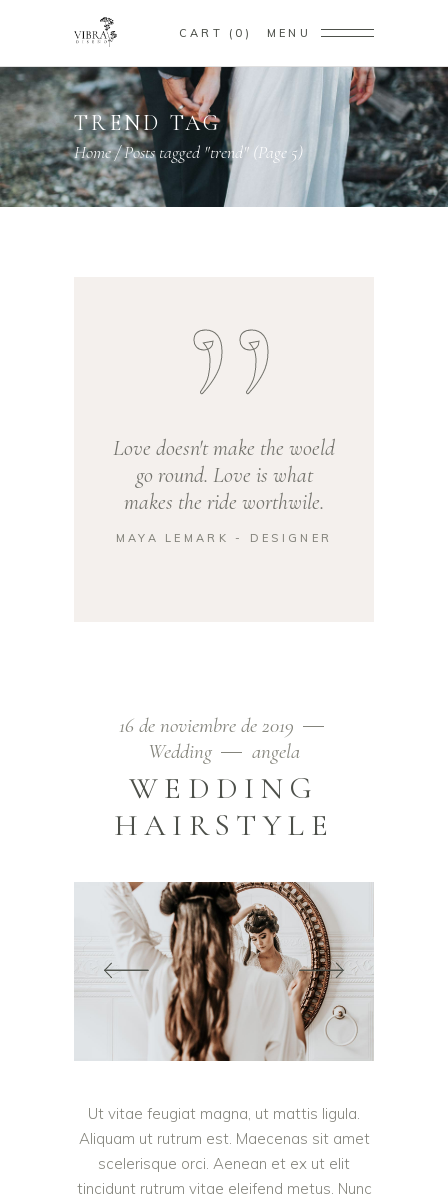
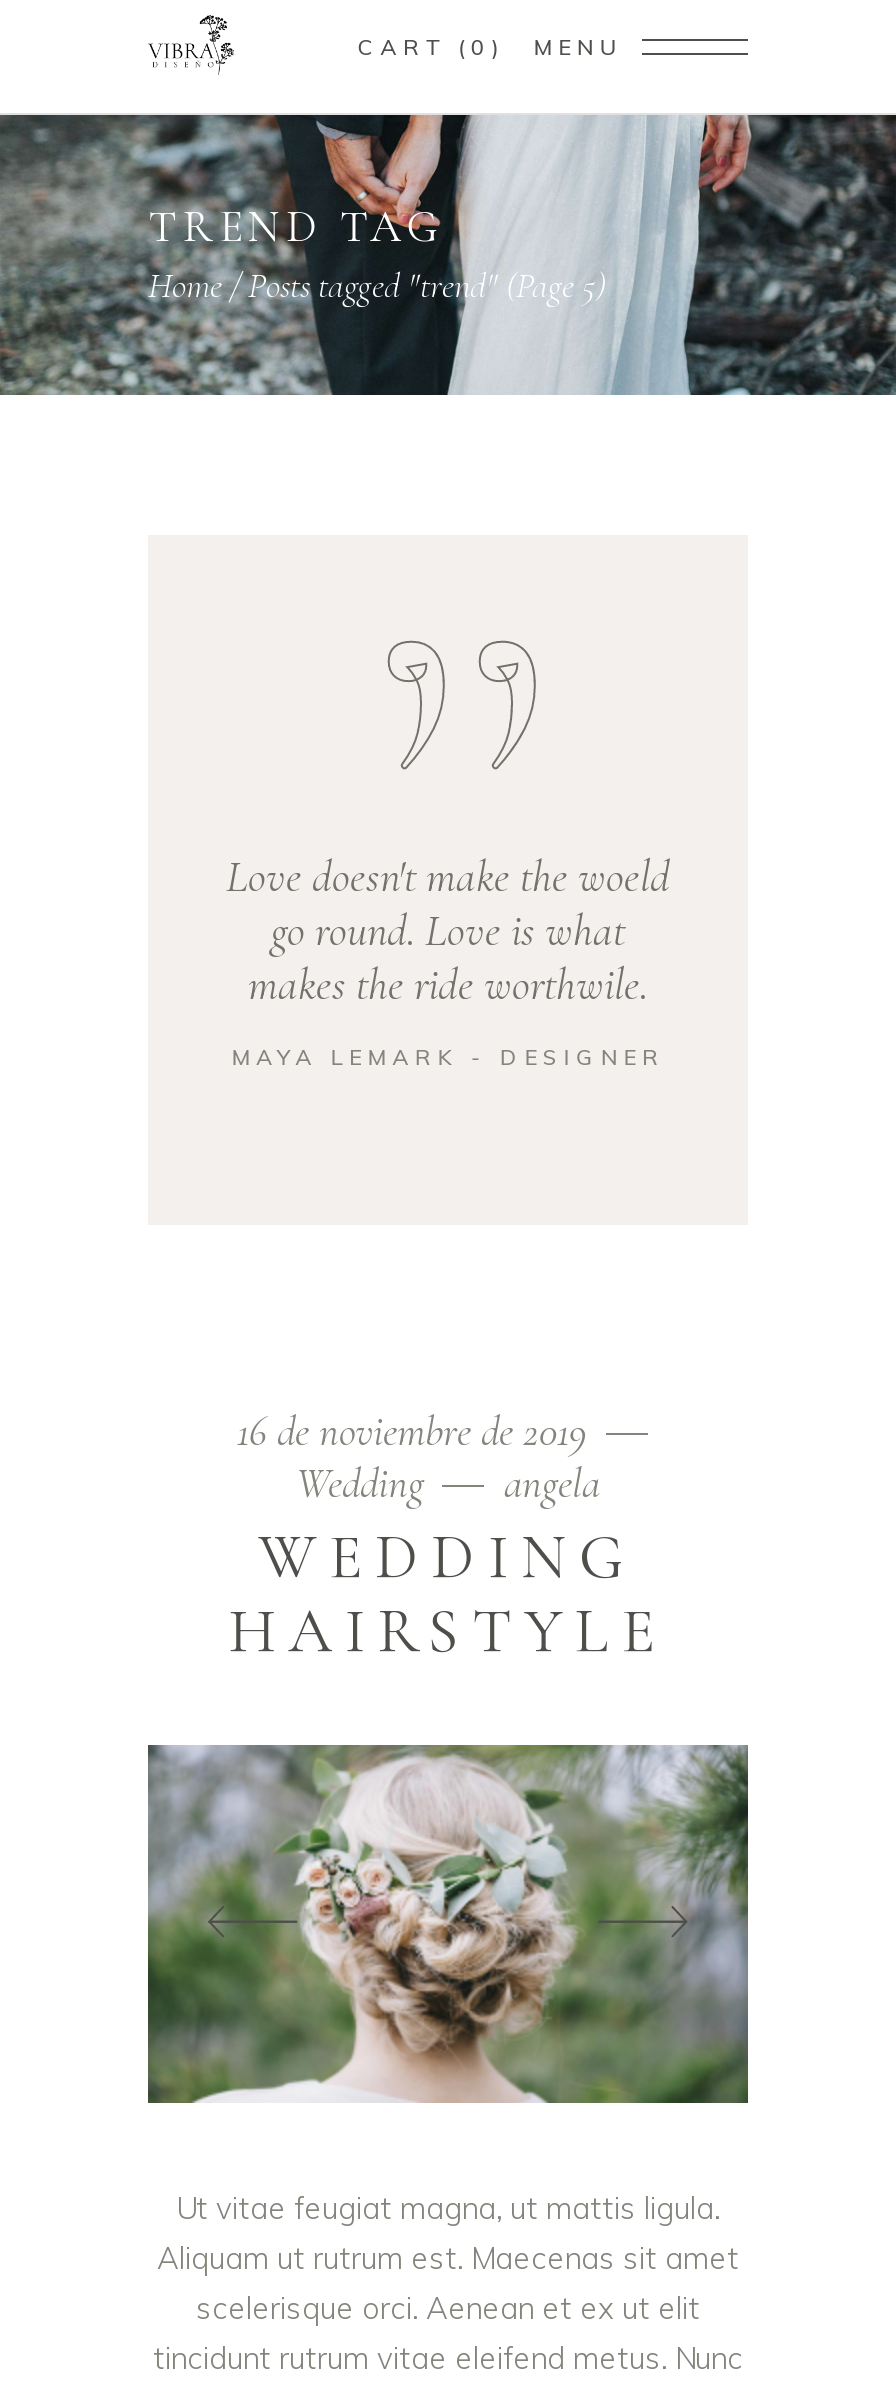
[74,881,374,1062] [image] -> [146,1743,750,2105] [image]

